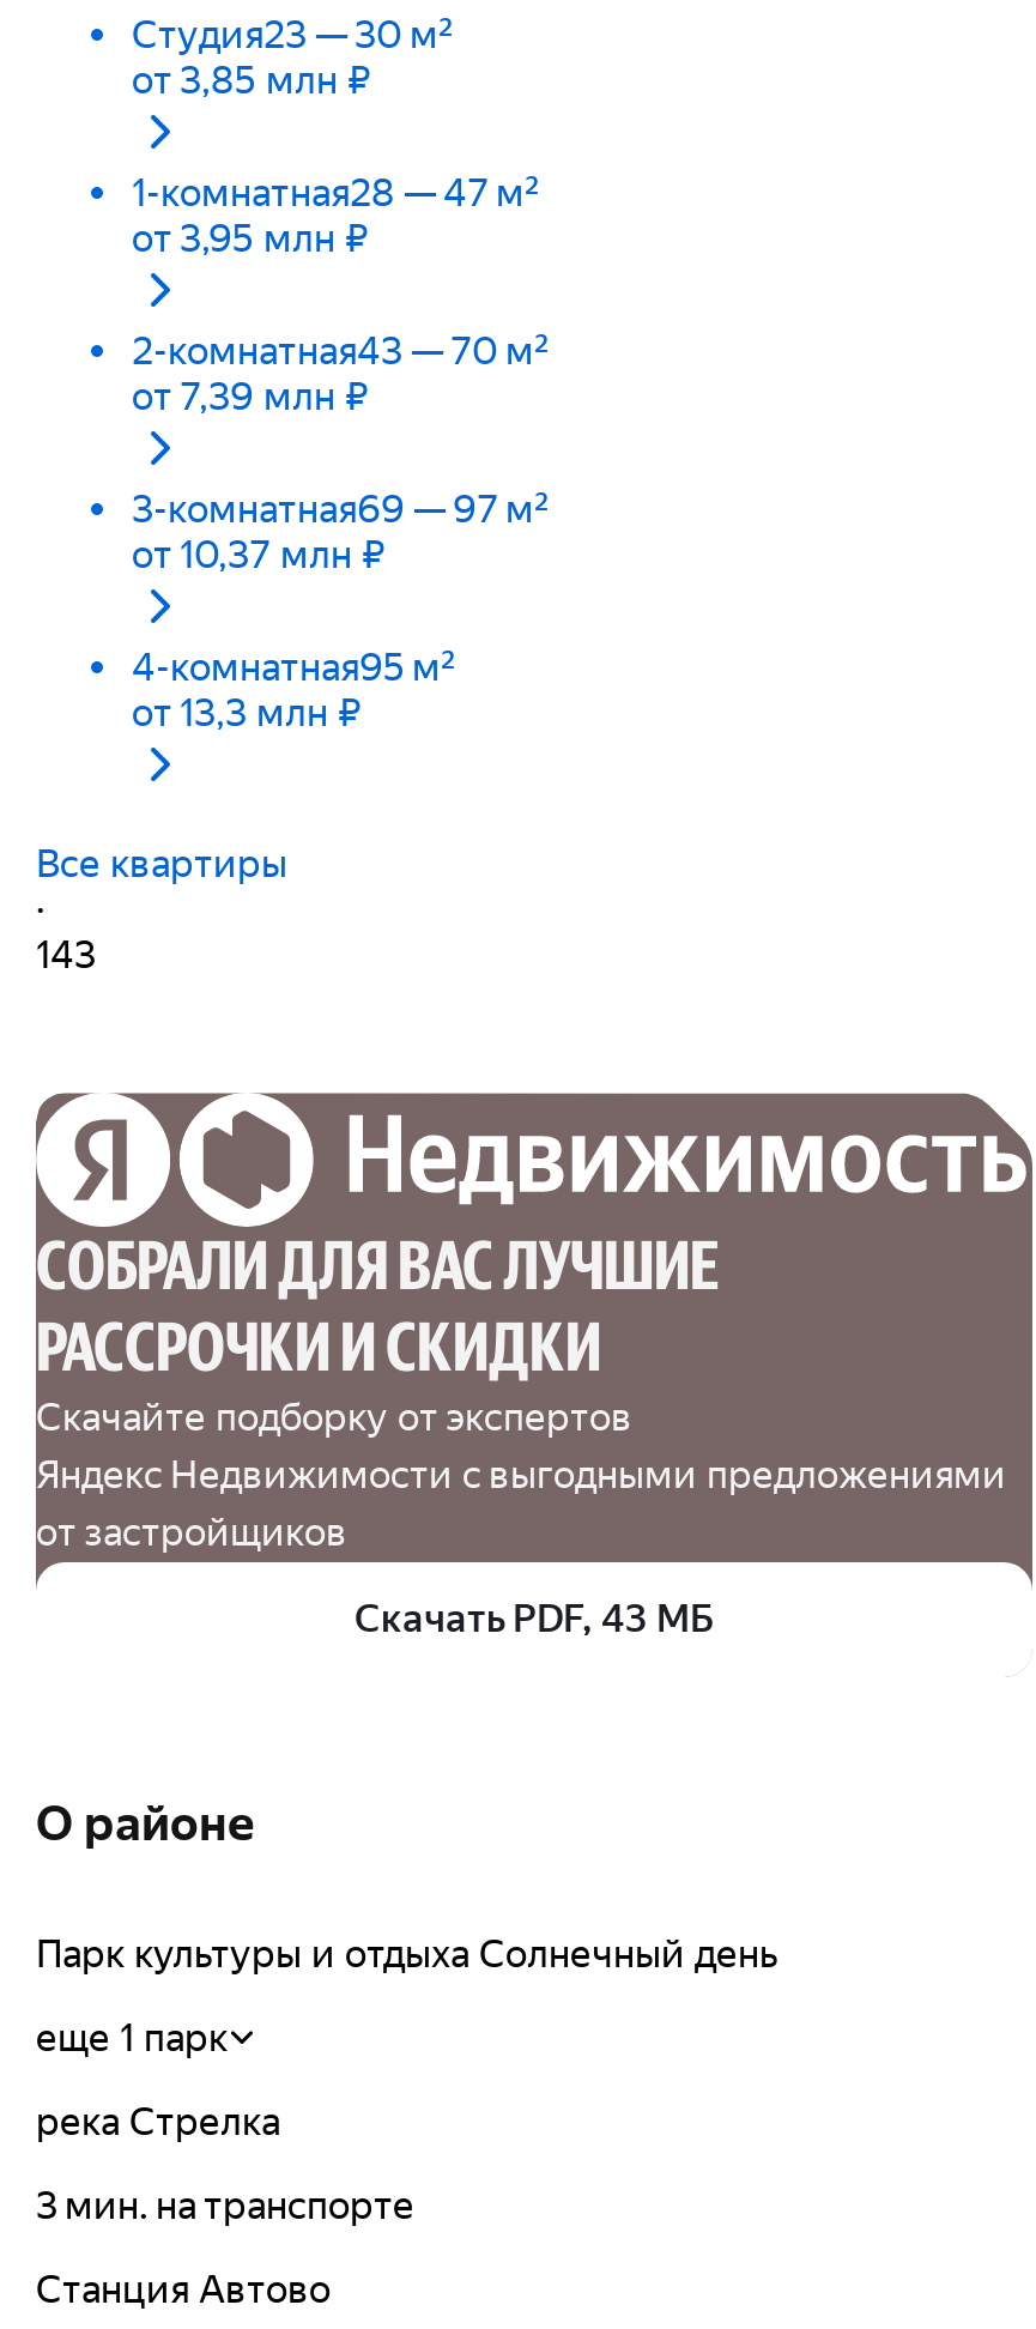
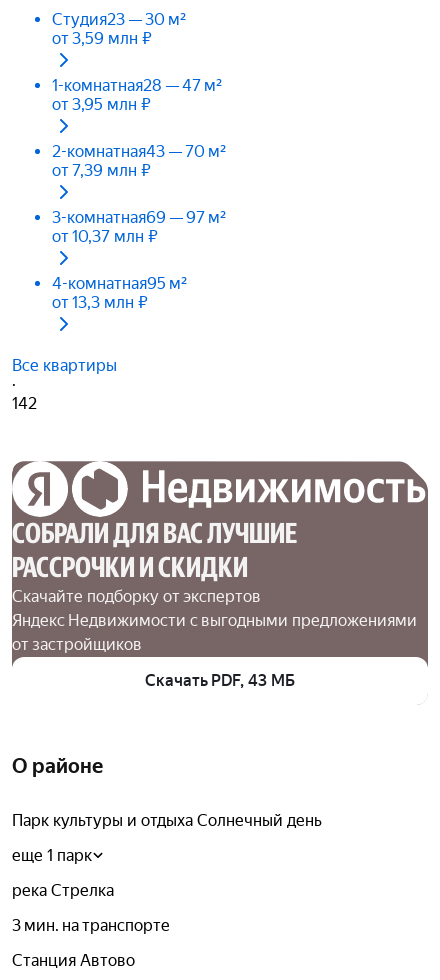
[132,58,371,104] от 3,85 млн ₽ -> [52,29,152,48] от 3,59 млн ₽
[36,933,96,978] 143 -> [12,394,37,413] 142

